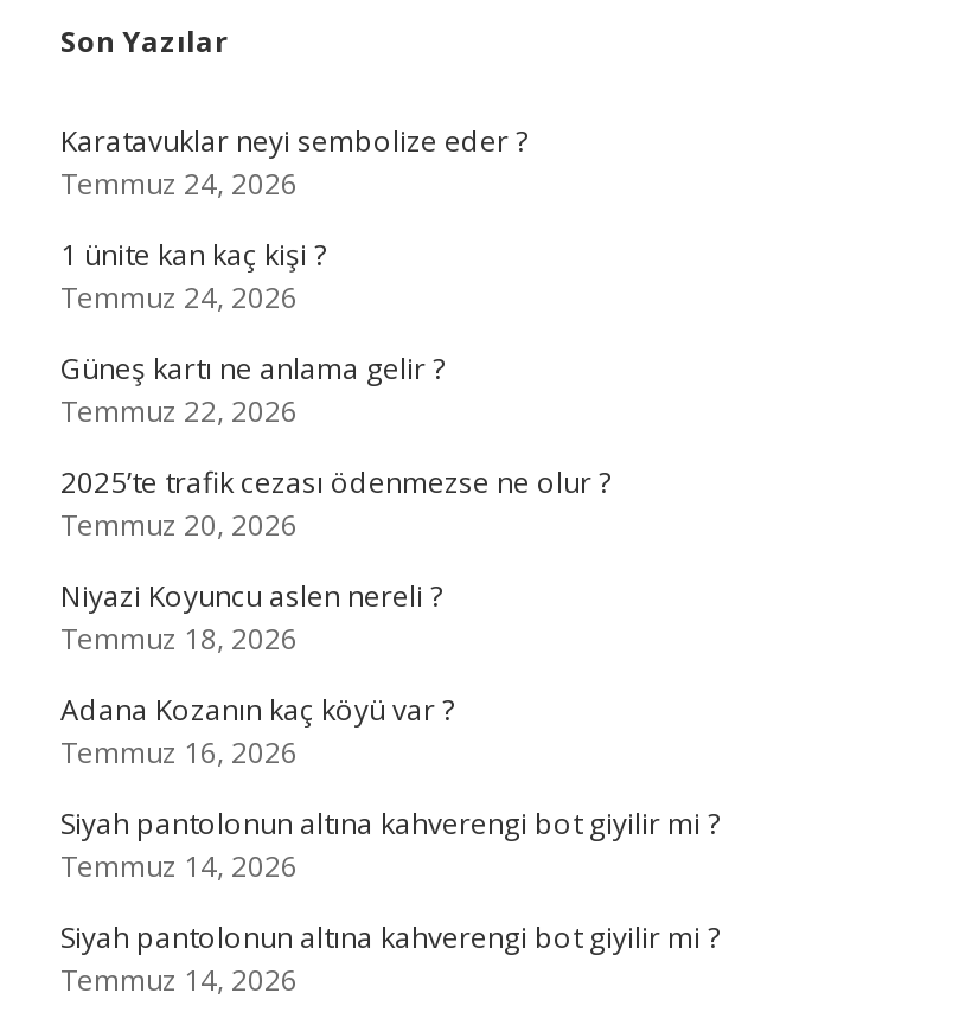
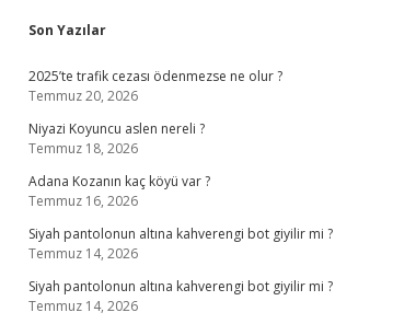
[60,121,527,431] Karatavuklar neyi sembolize eder ? | Temmuz 24, 2026 | 1 ünite kan kaç kişi ? | Temmuz 24, 2026 | Güneş kartı ne anlama gelir ? | Temmuz 22, 2026 -> none

